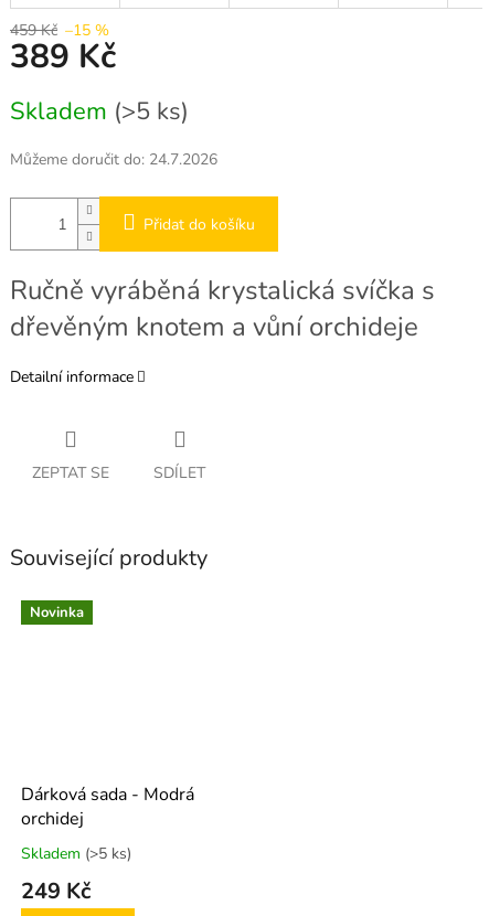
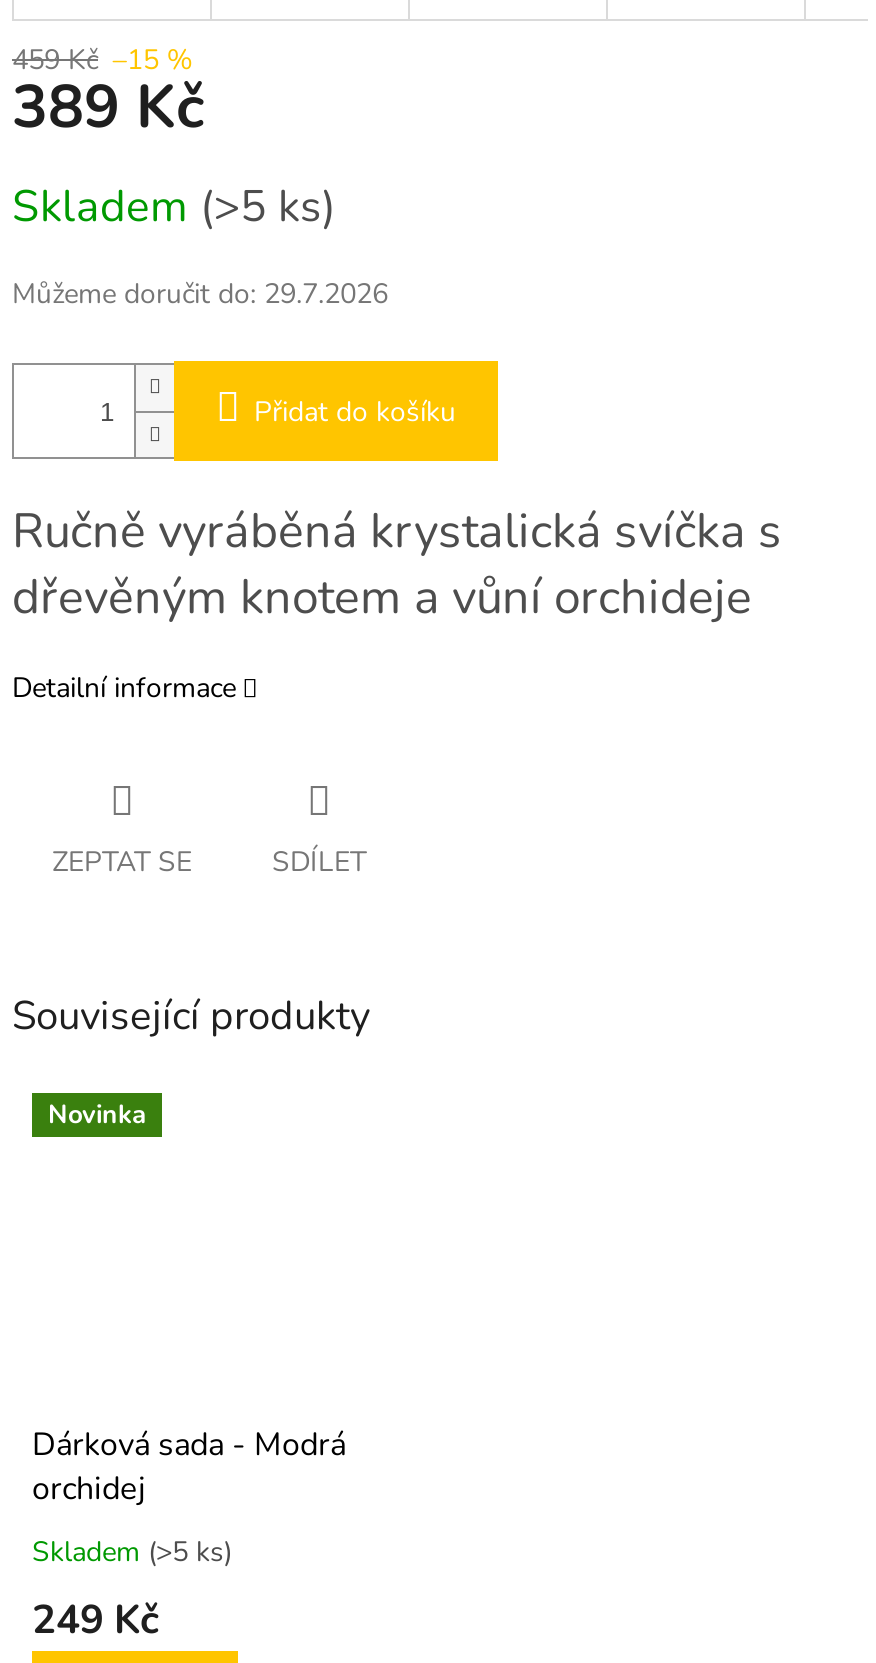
[10,149,217,170] Můžeme doručit do: 24.7.2026 -> [12,276,388,314] Můžeme doručit do: 29.7.2026

